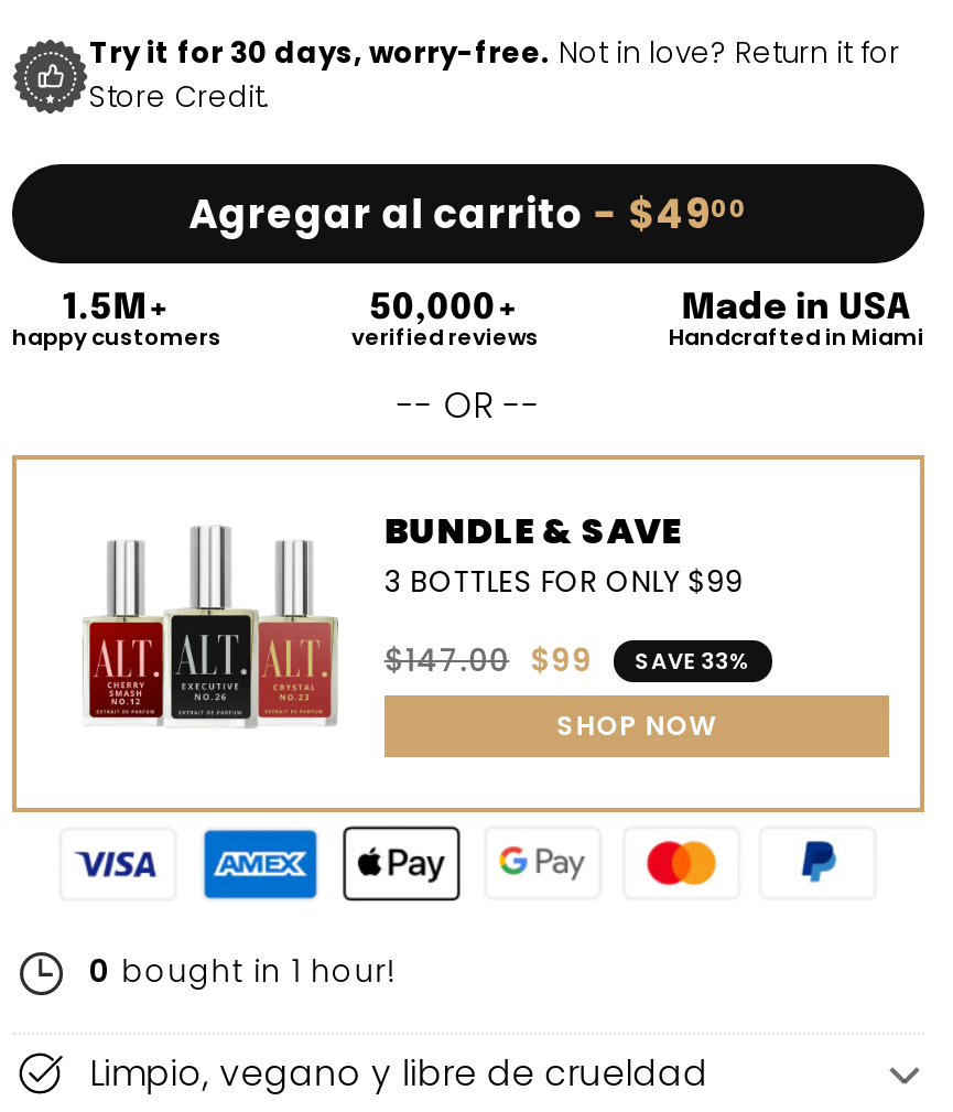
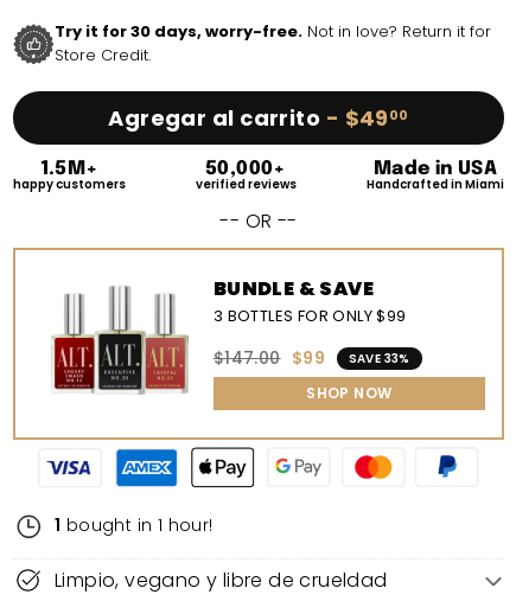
[89,949,395,993] 0 bought in 1 hour! -> [55,513,213,537] 1 bought in 1 hour!

